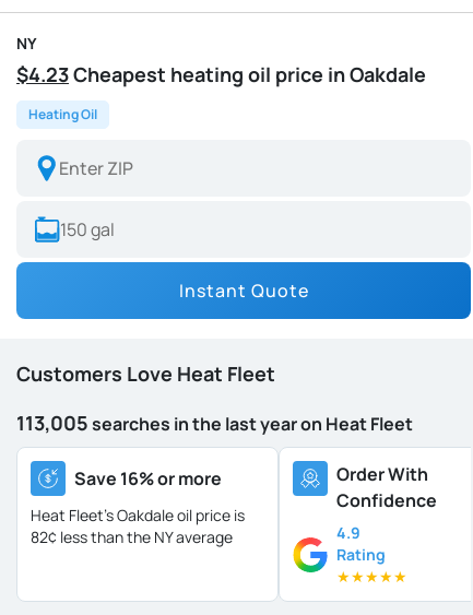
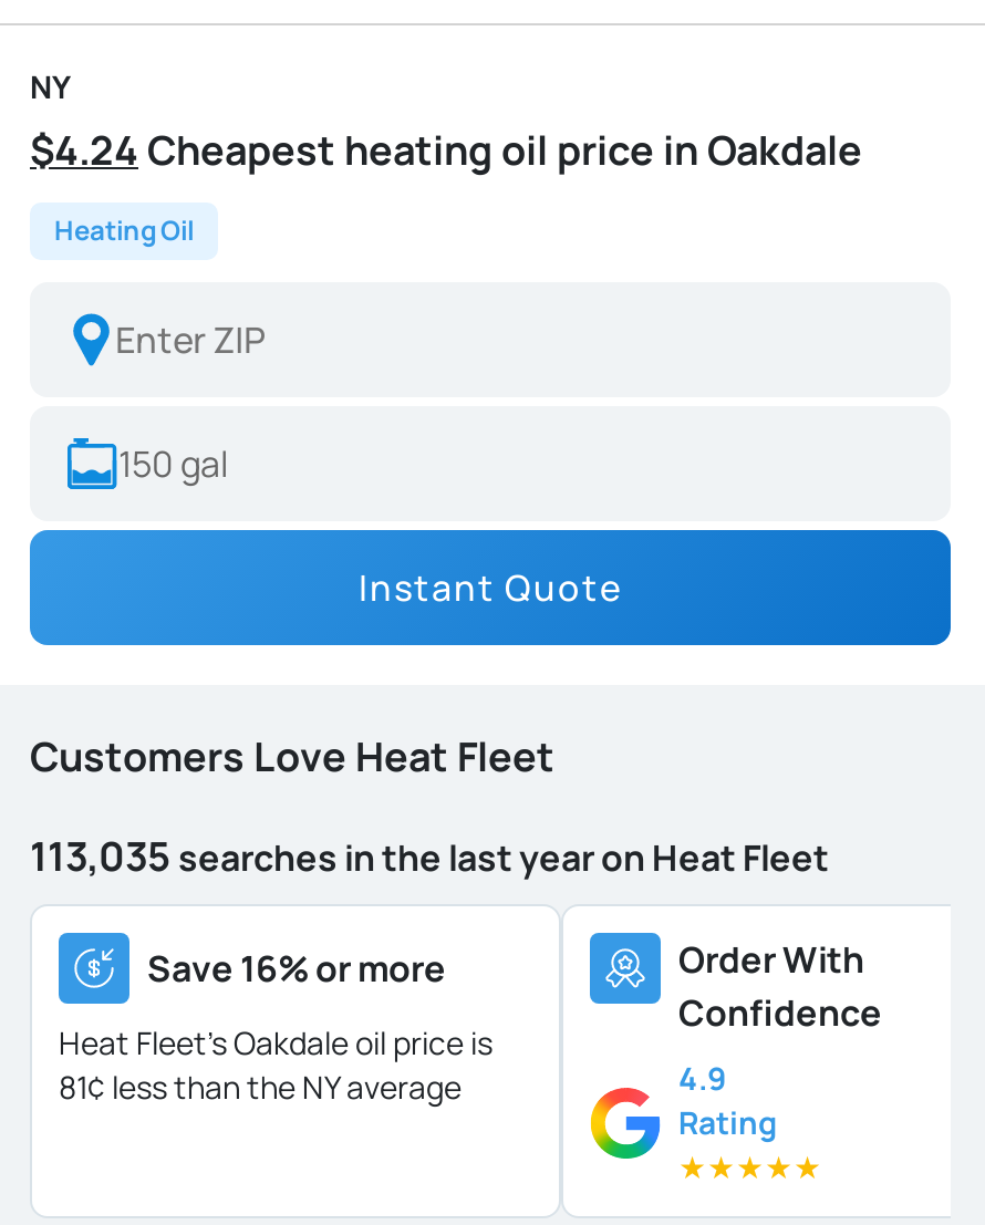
[16,61,426,87] $4.23 Cheapest heating oil price in Oakdale -> [30,123,862,176] $4.24 Cheapest heating oil price in Oakdale
[16,410,413,436] 113,005 searches in the last year on Heat Fleet -> [30,829,829,882] 113,035 searches in the last year on Heat Fleet
[31,527,233,547] 82¢ less than the NY average -> [59,1066,462,1108] 81¢ less than the NY average

